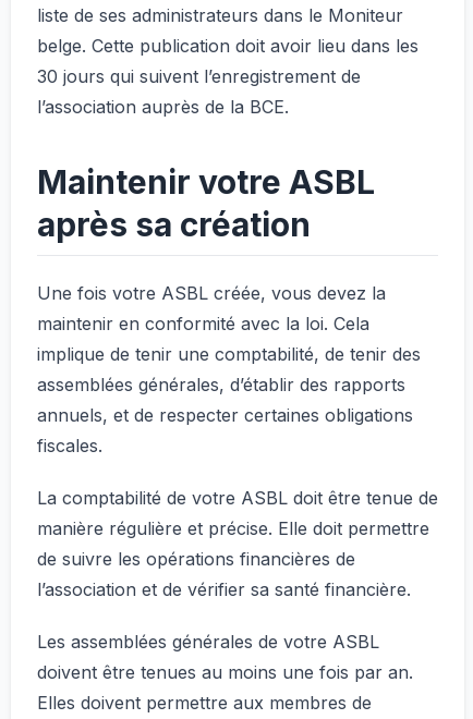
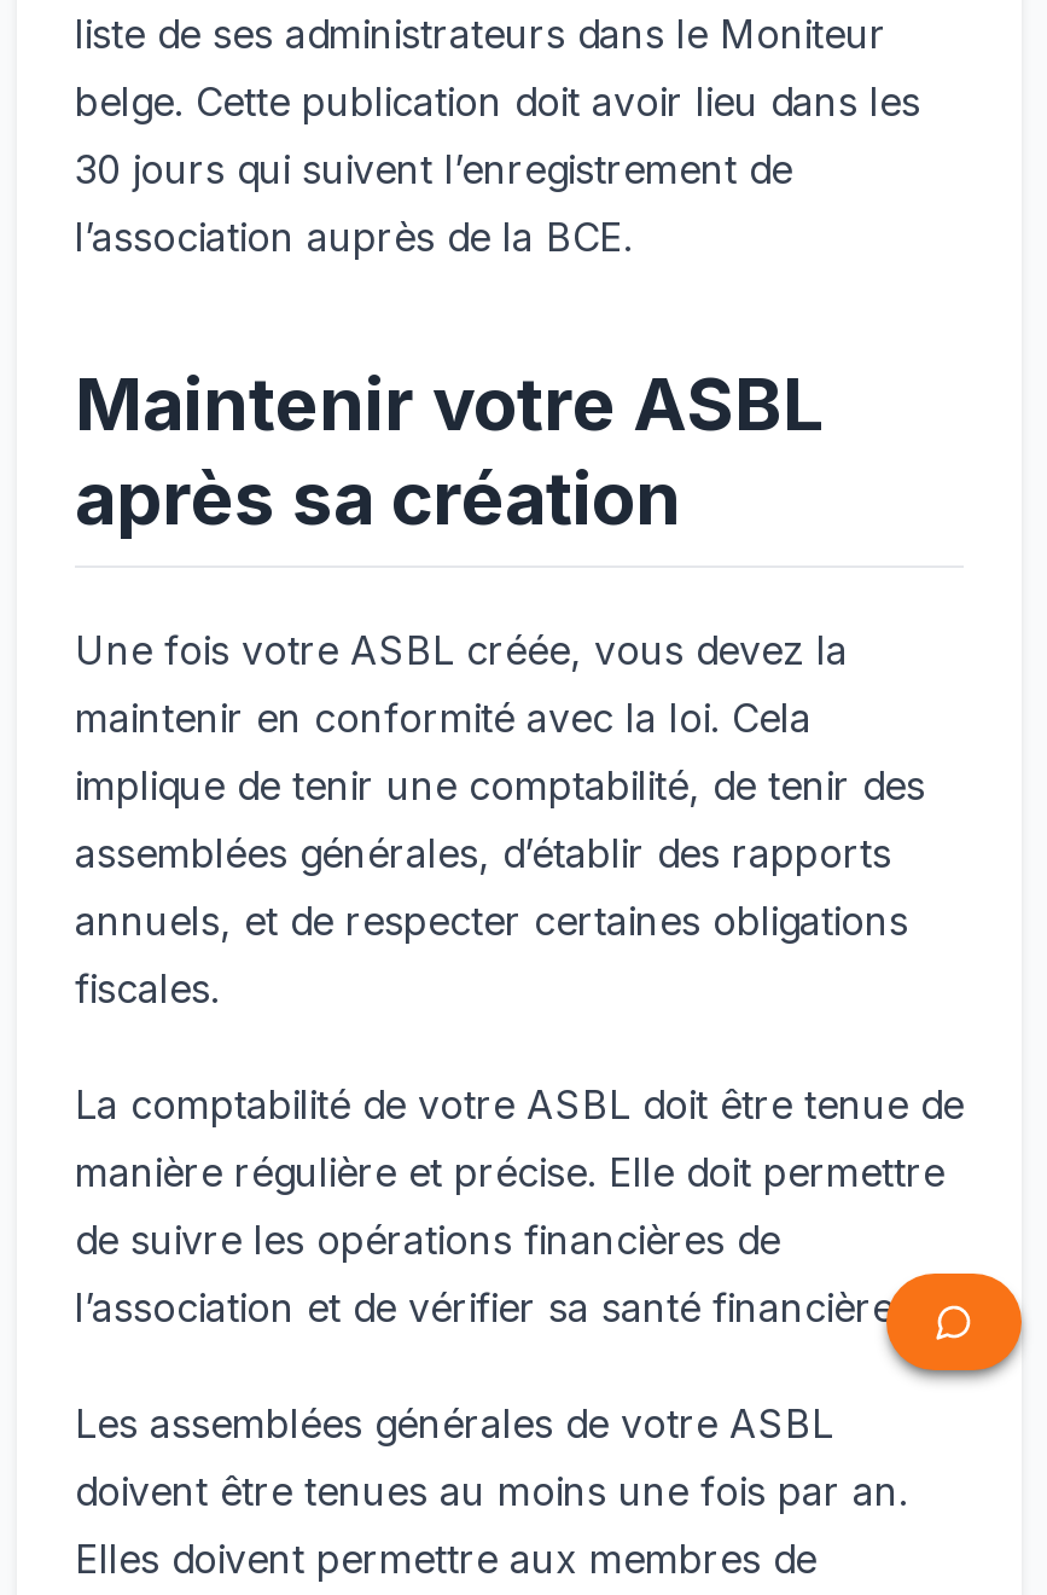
none -> [884,1271,1026,1382] [image]

